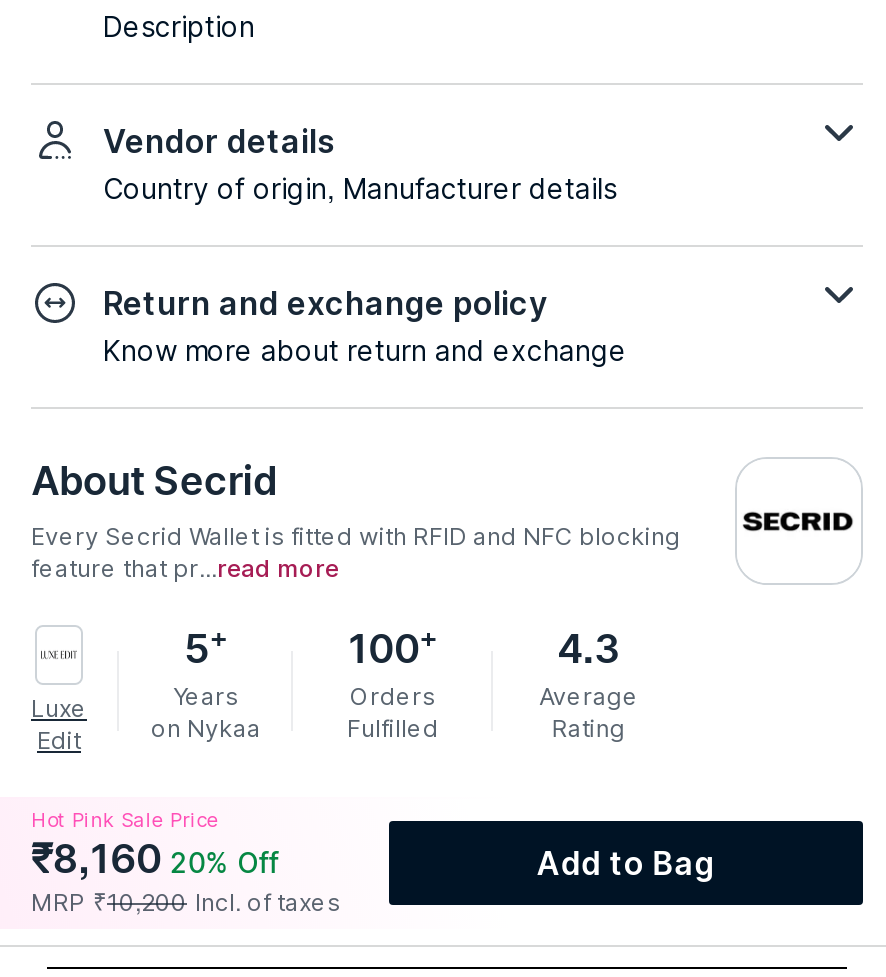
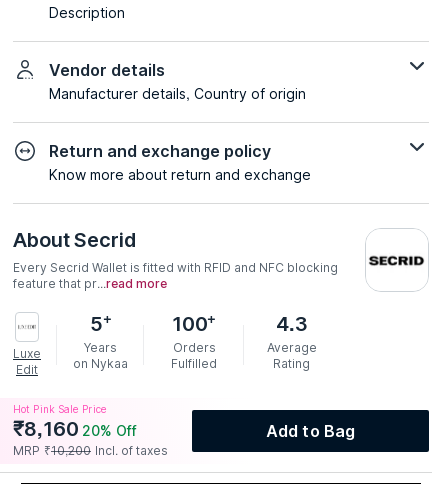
[103,170,617,204] Country of origin, Manufacturer details -> [49,85,306,102] Manufacturer details, Country of origin

